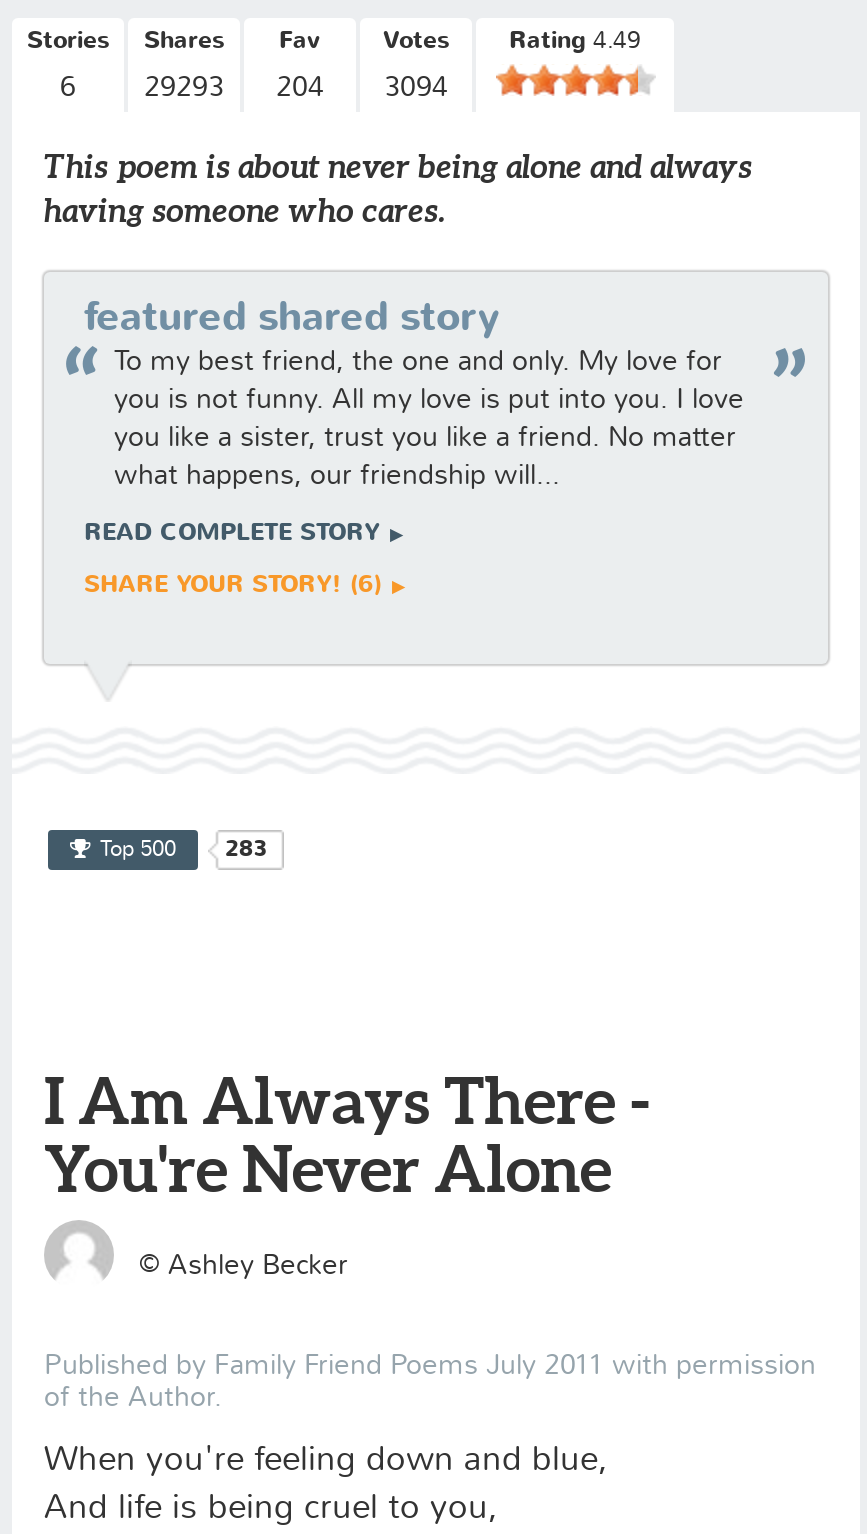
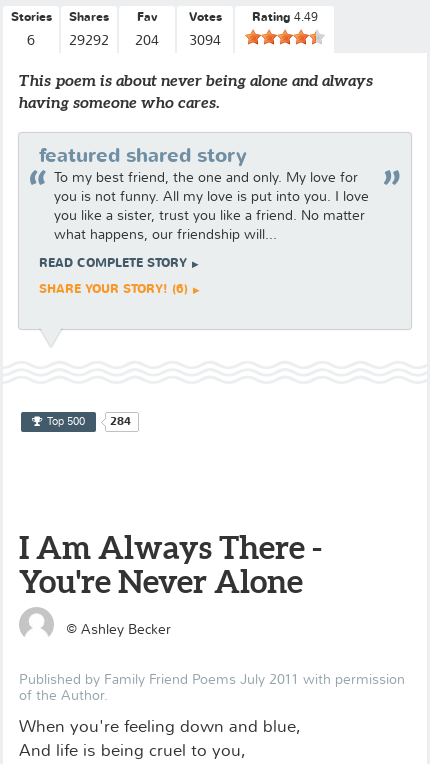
[144,74,324,102] 29293 204 -> [69,34,159,48] 29292 204
[225,838,267,862] 283 -> [109,416,130,428] 284

